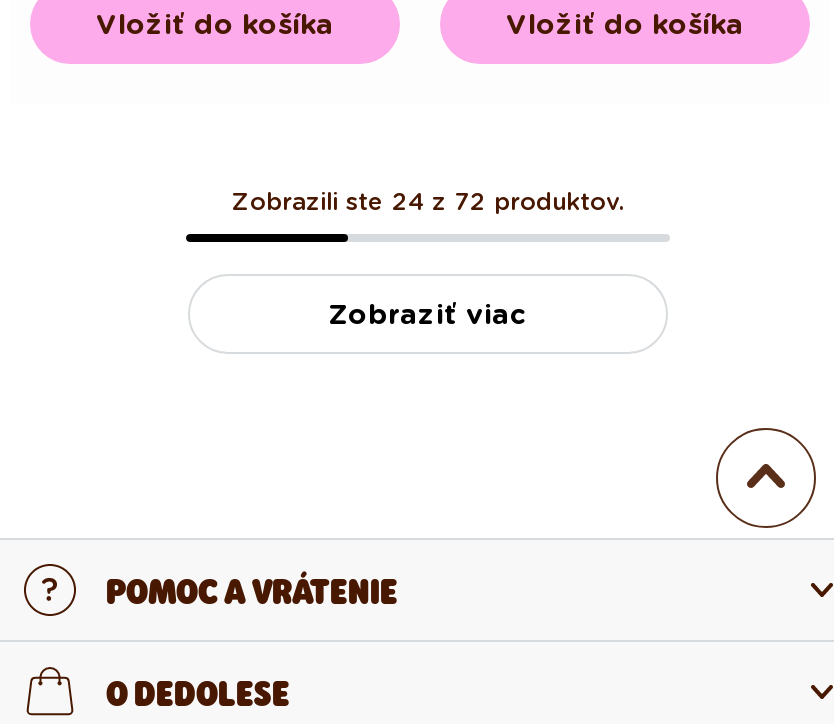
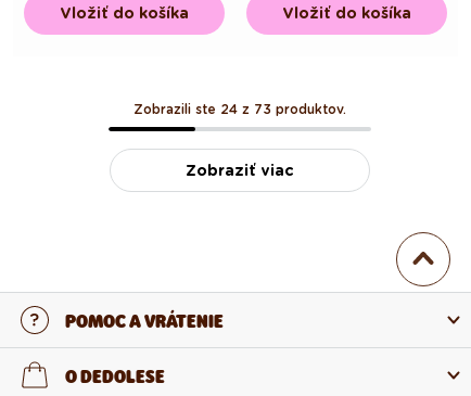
[232,186,624,216] Zobrazili ste 24 z 72 produktov. -> [133,101,346,117] Zobrazili ste 24 z 73 produktov.

